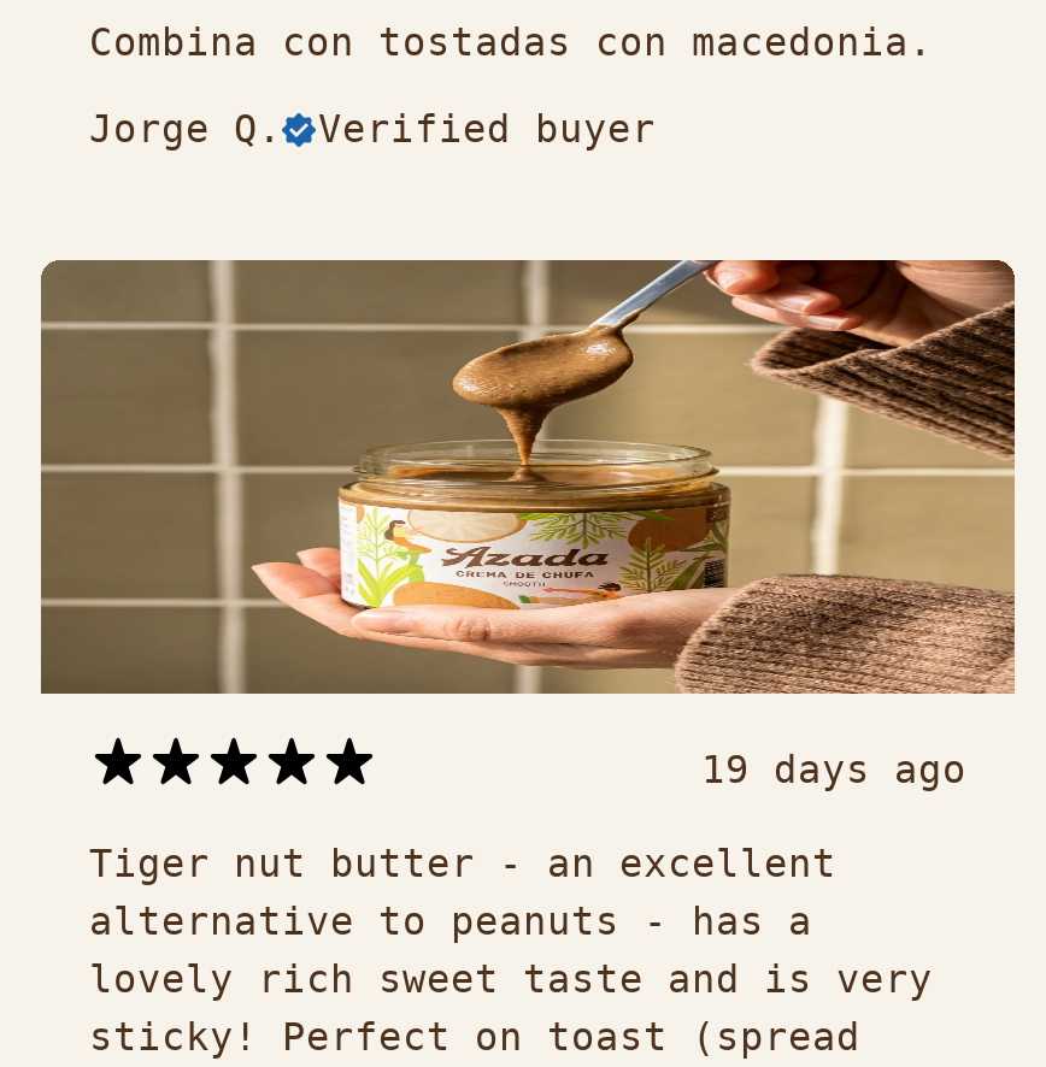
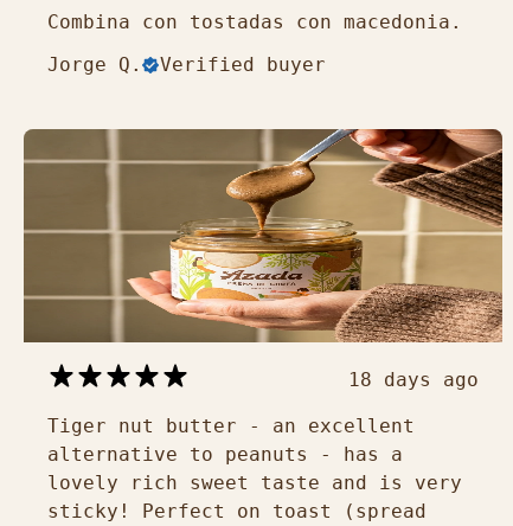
[701,747,966,793] 19 days ago -> [348,369,479,391] 18 days ago

